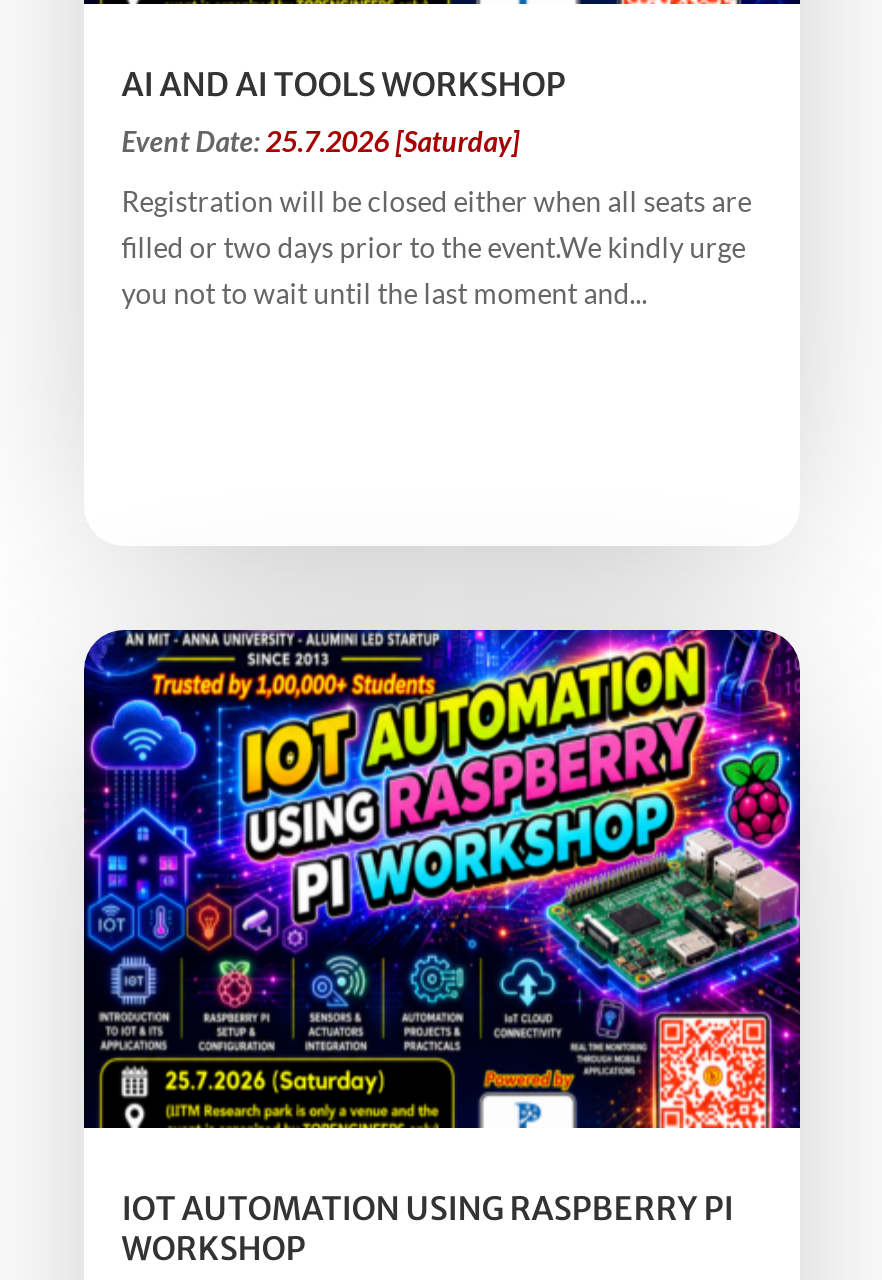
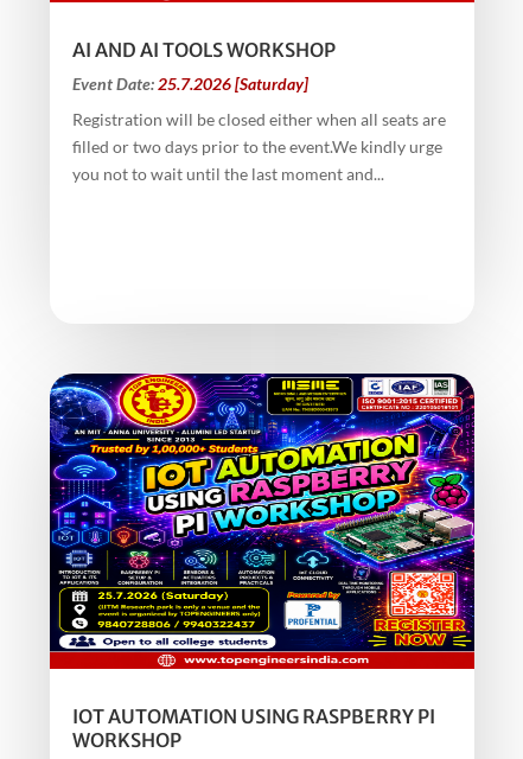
[82,628,802,1130] [image] -> [49,372,476,670] [image]

